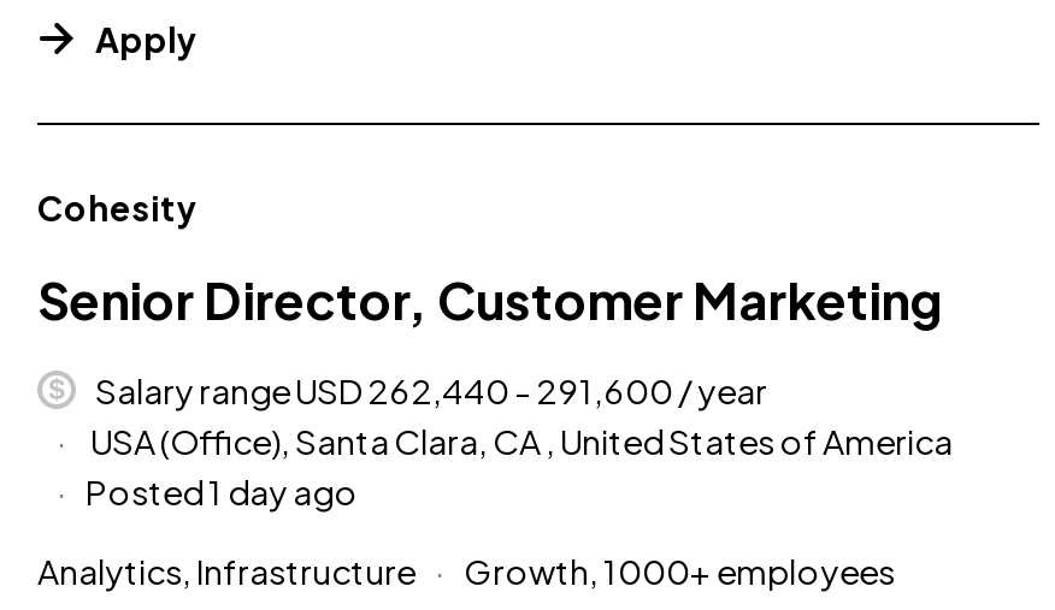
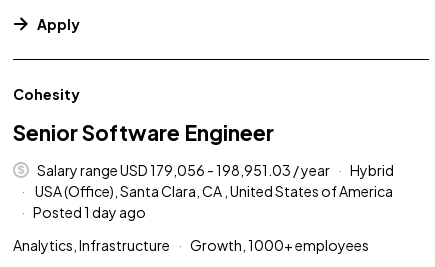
[37,267,943,332] Senior Director, Customer Marketing -> [13,119,274,146] Senior Software Engineer
[95,368,767,411] Salary range USD 262,440 - 291,600 / year -> [37,161,394,179] Salary range USD 179,056 - 198,951.03 / year | Hybrid

